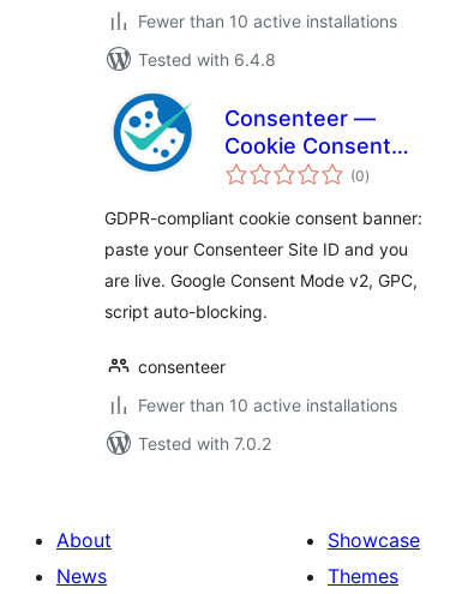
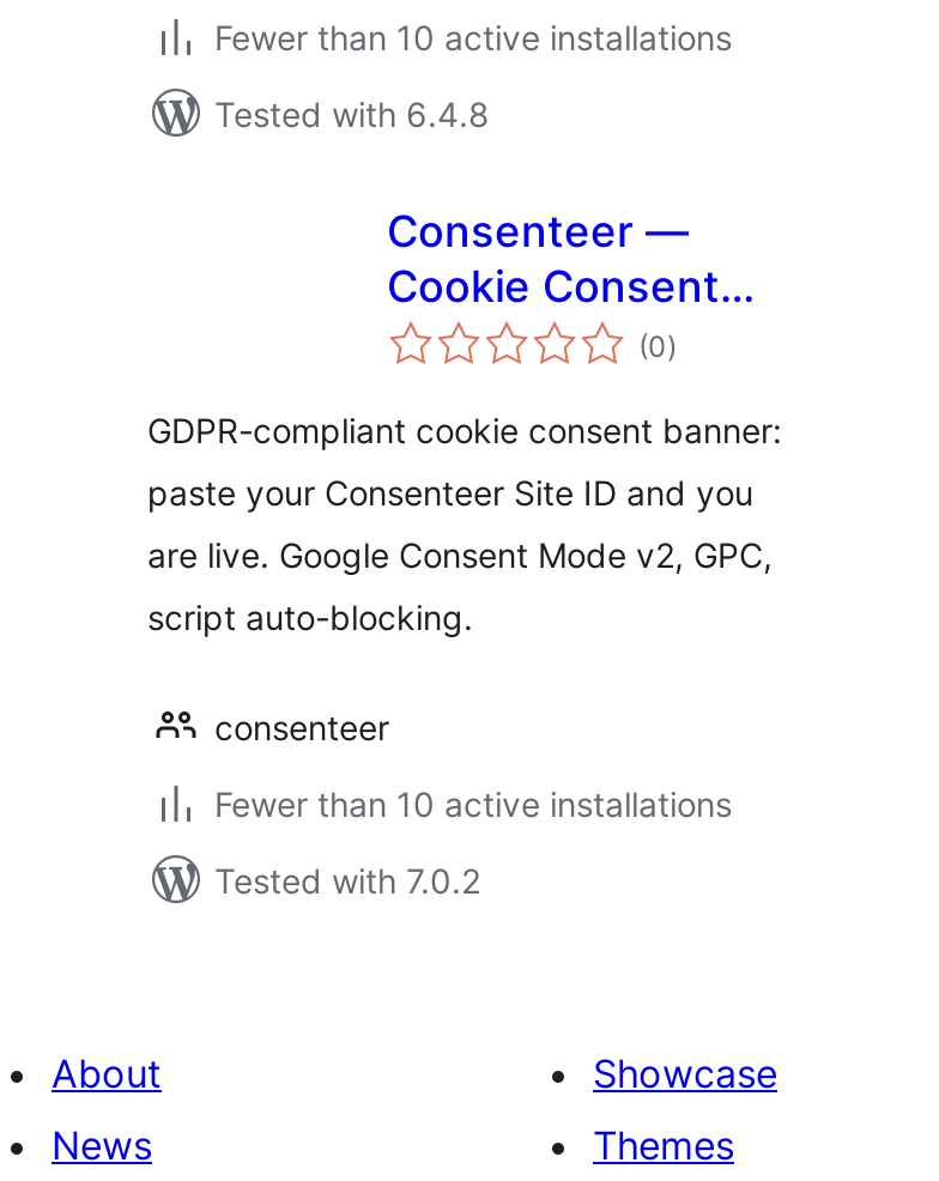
[112,91,193,174] [image] -> none

